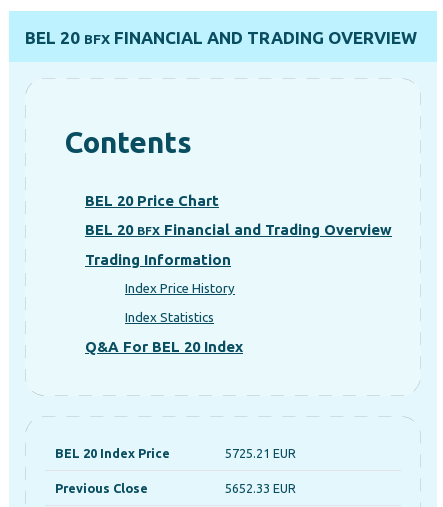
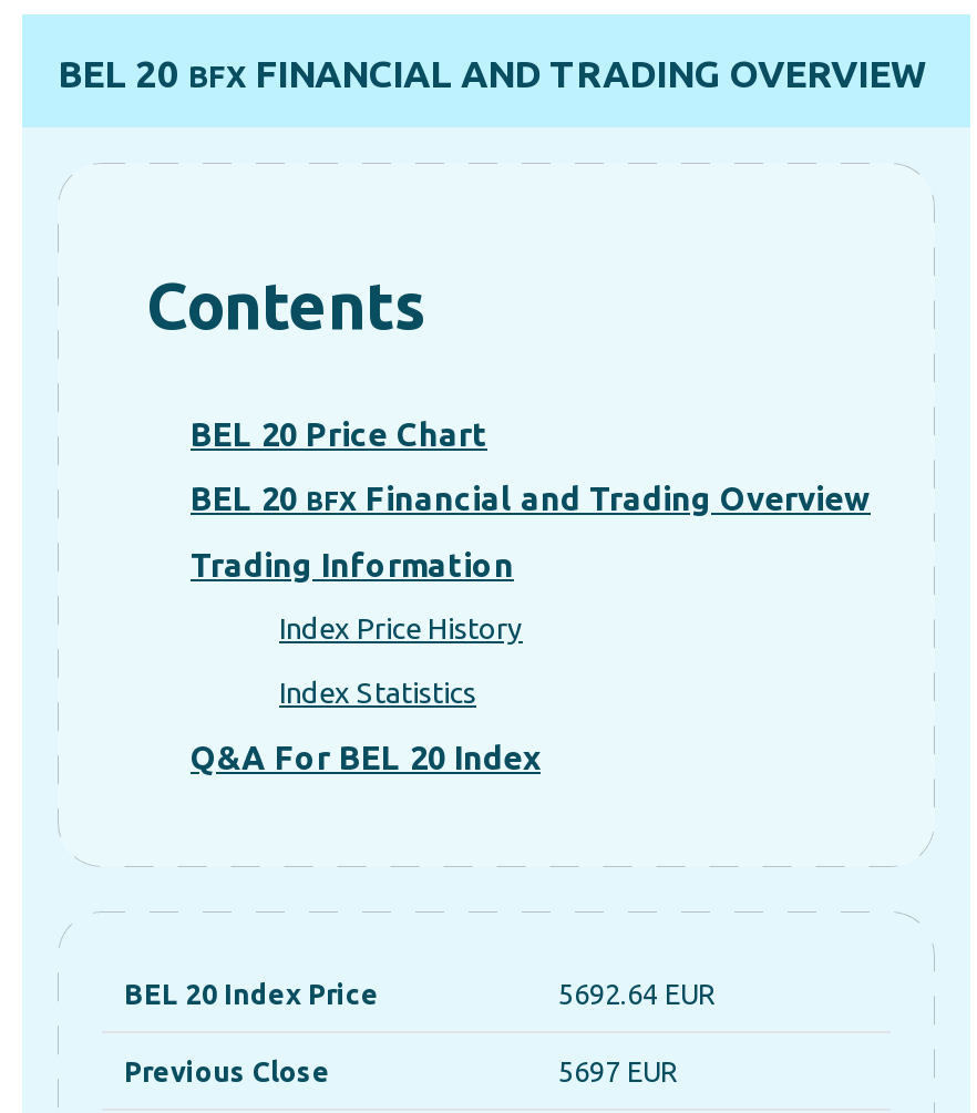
[225,446,296,460] 5725.21 EUR -> [558,978,716,1009] 5692.64 EUR
[225,481,296,495] 5652.33 EUR -> [558,1056,678,1087] 5697 EUR

